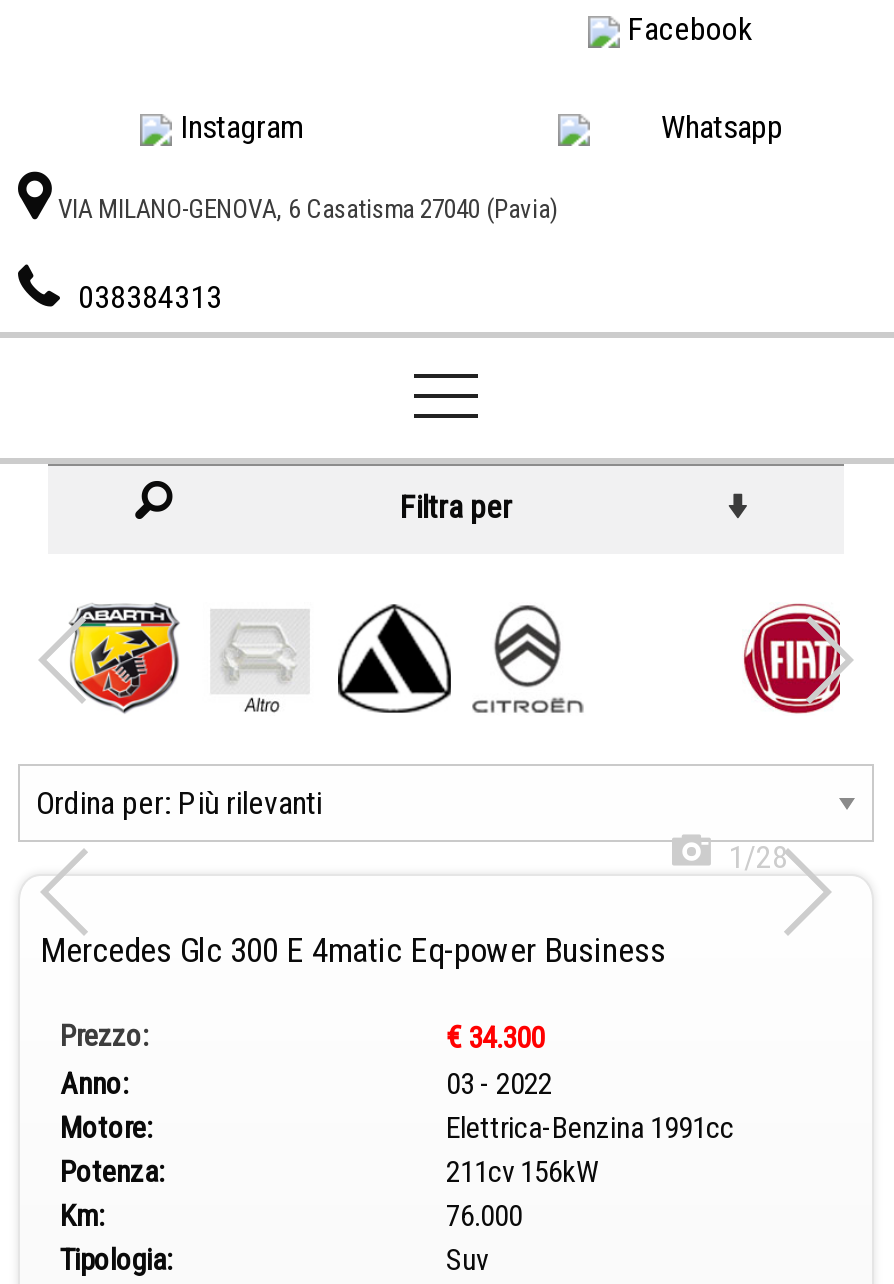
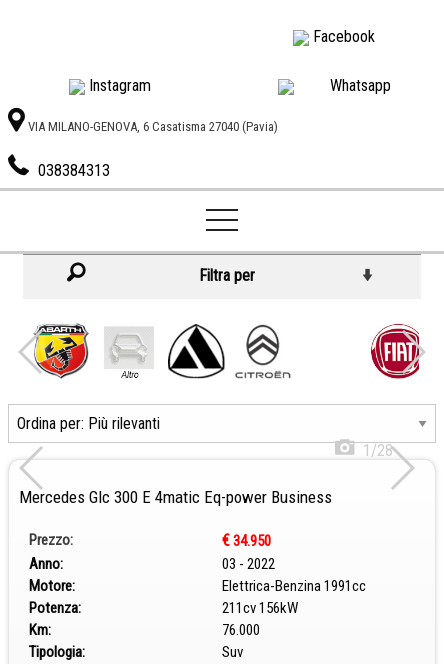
[446,1019,544,1057] € 34.300 -> [222,531,271,550] € 34.950

